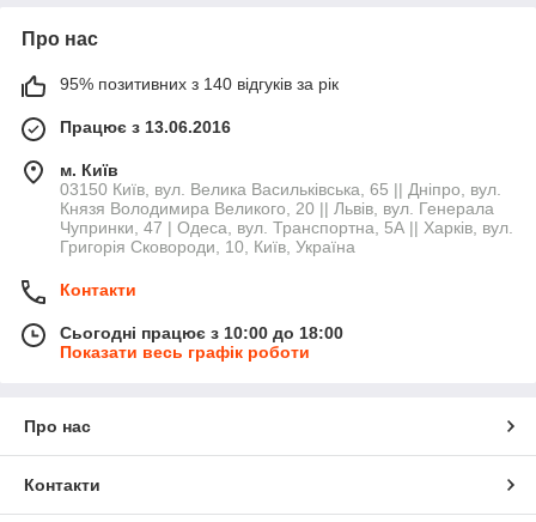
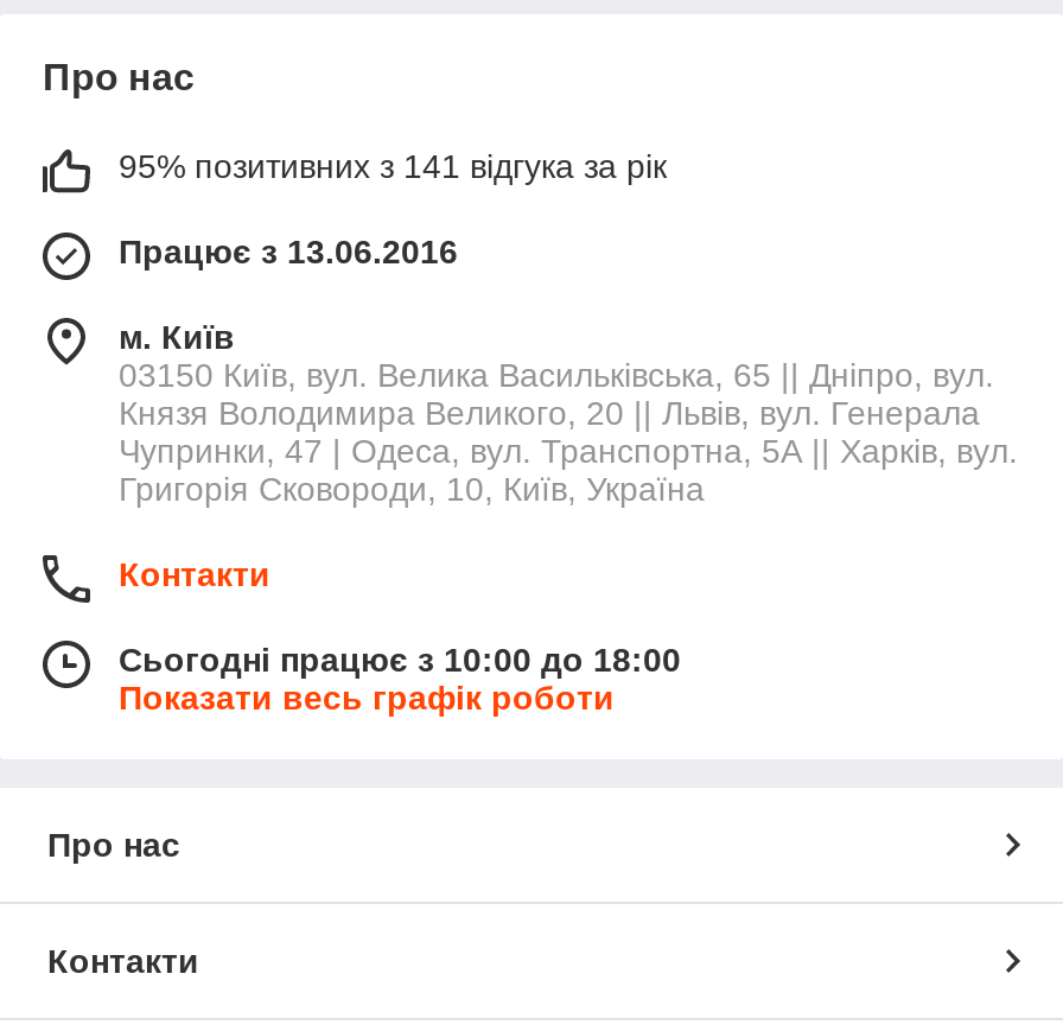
[60,74,339,93] 95% позитивних з 140 відгуків за рік -> [119,147,667,185] 95% позитивних з 141 відгука за рік

